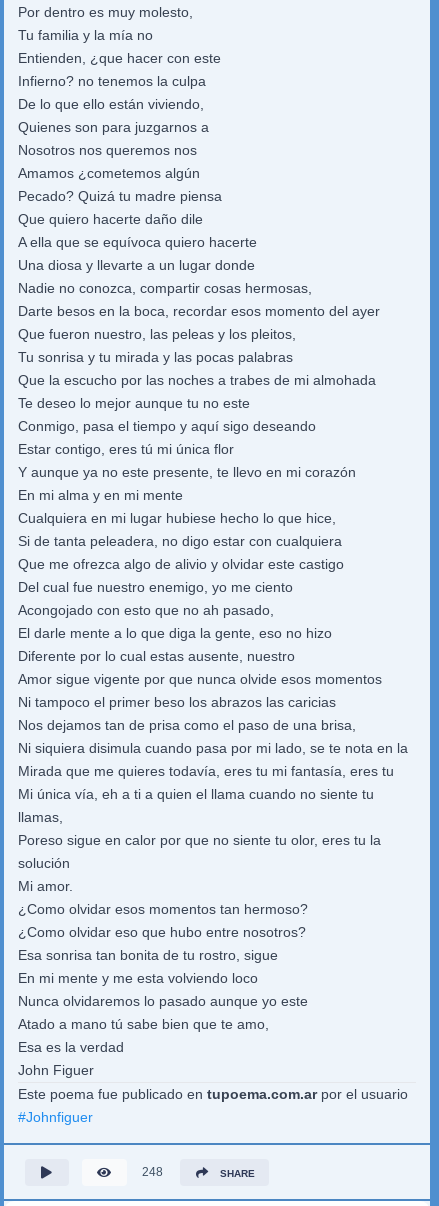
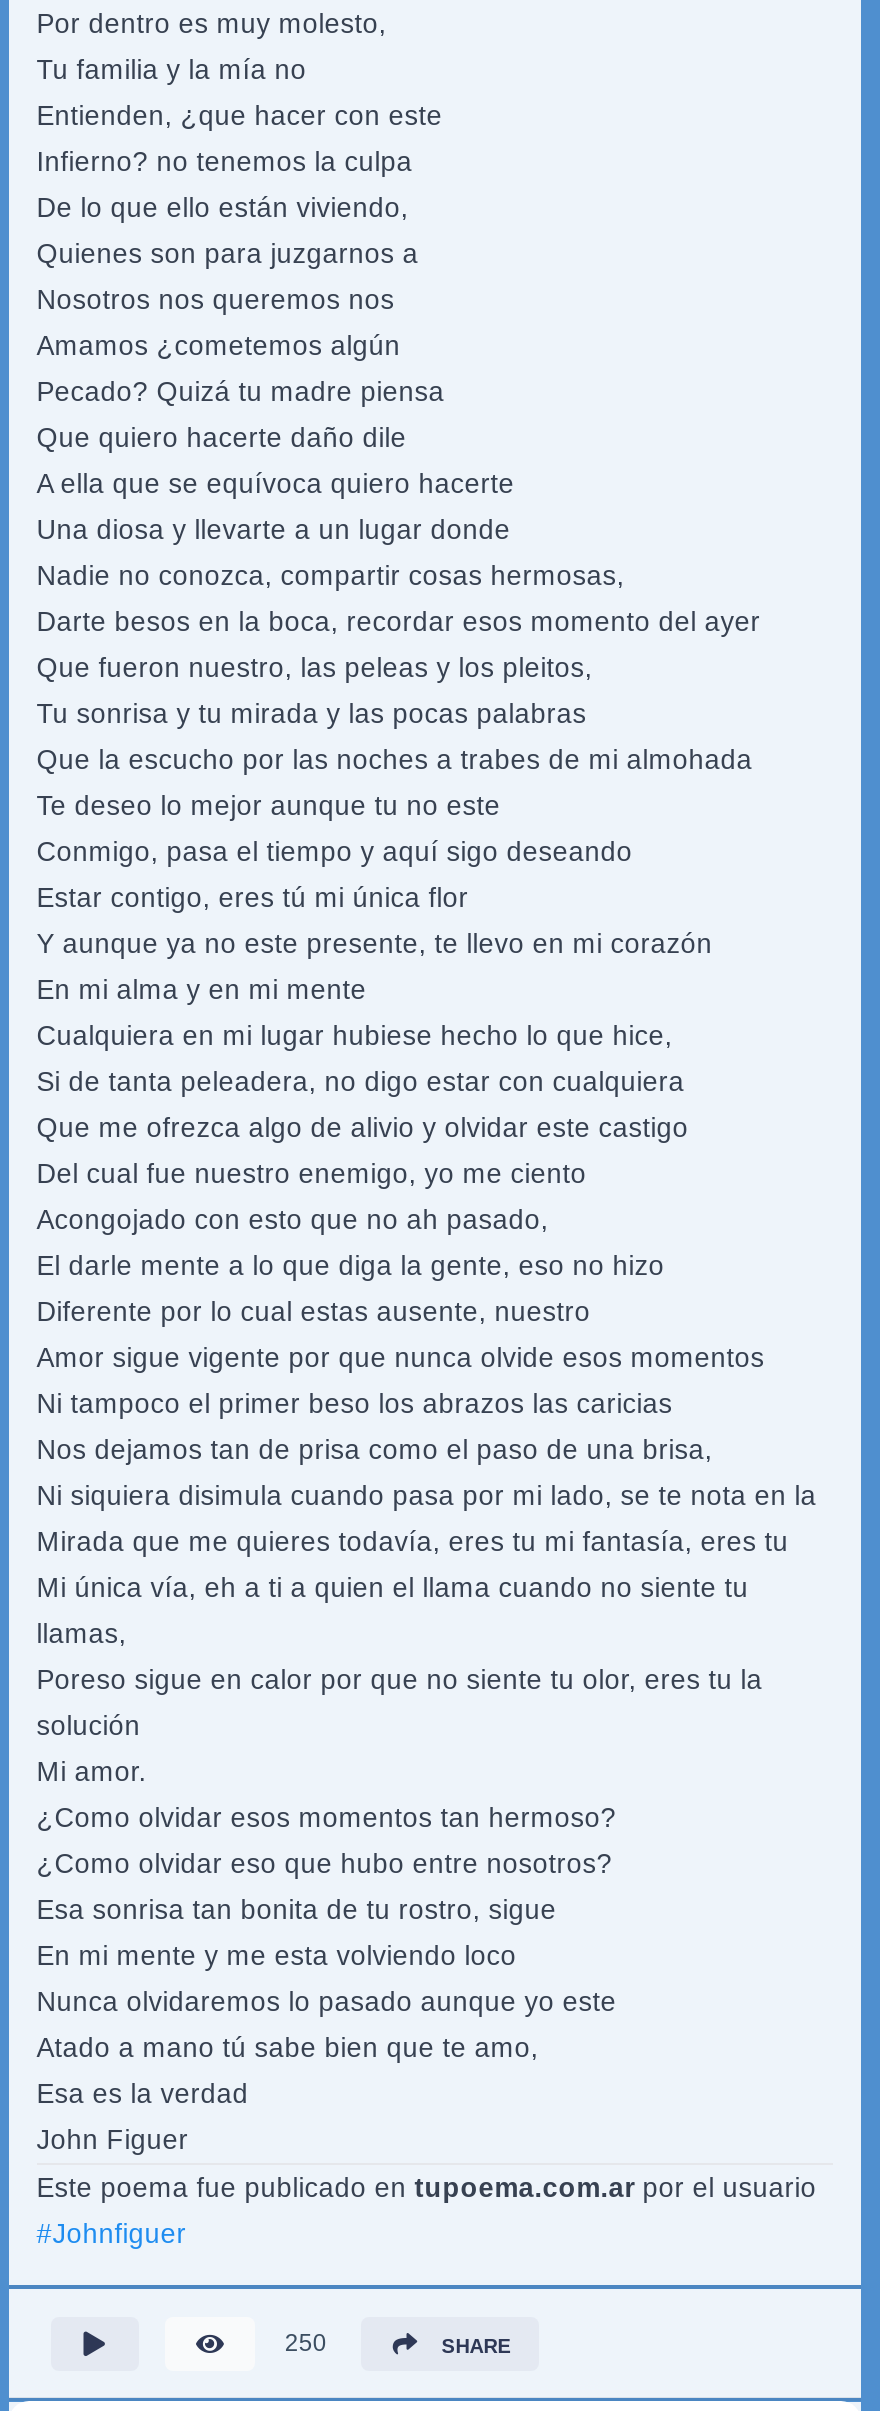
[142,1165,163,1179] 248 -> [285,2329,327,2357] 250

